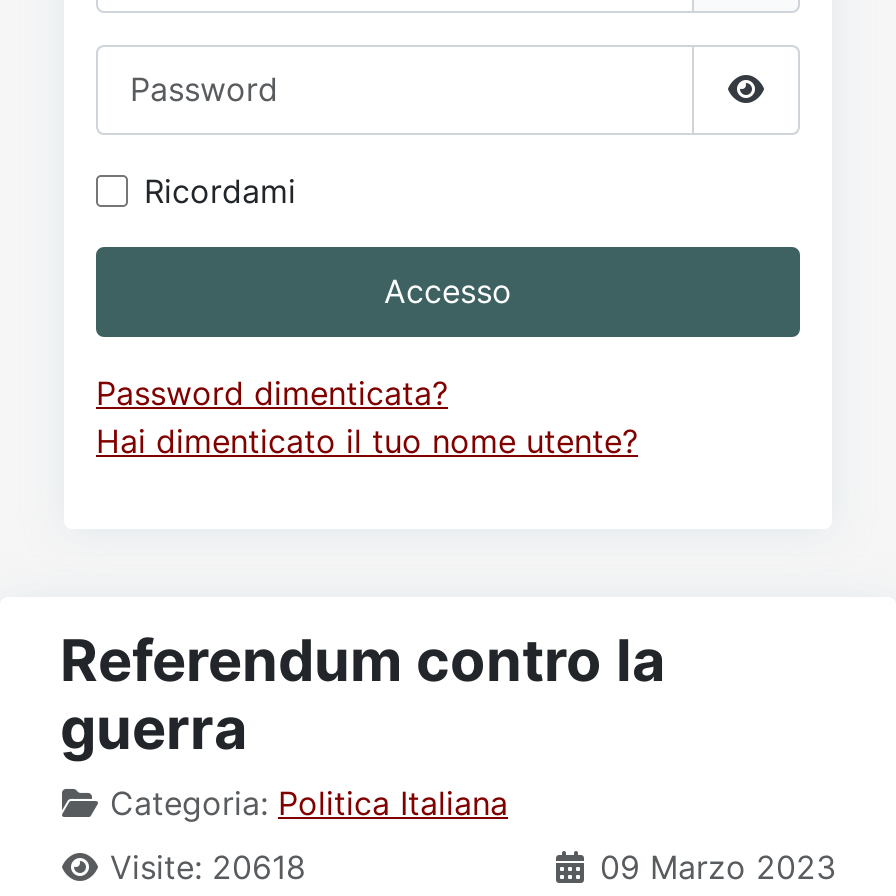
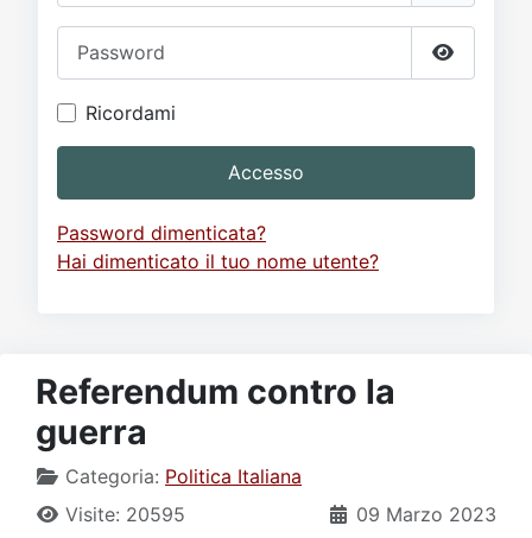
[110,847,306,887] Visite: 20618 -> [65,502,185,526] Visite: 20595

